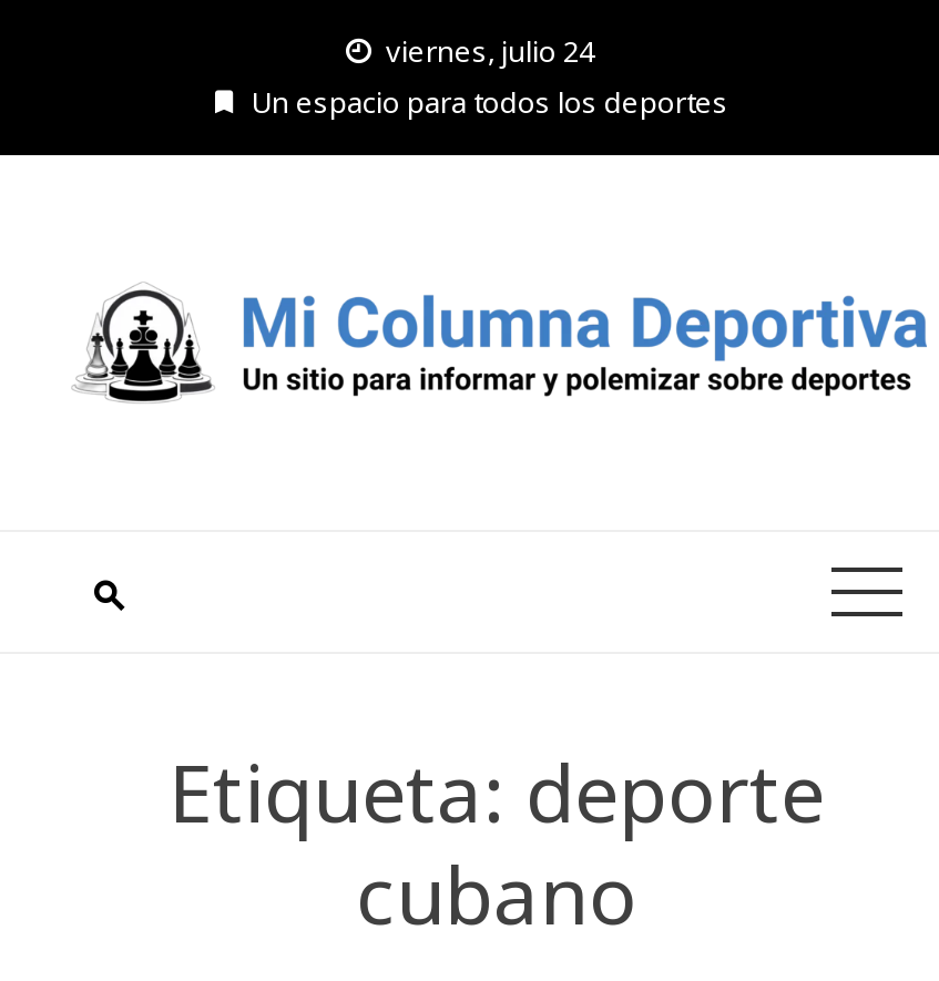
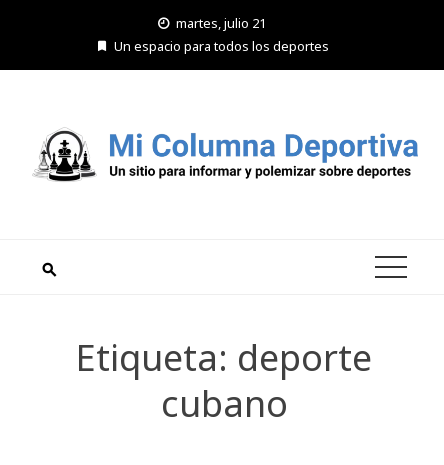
[386,31,594,71] viernes, julio 24 -> [176,14,266,32] martes, julio 21

